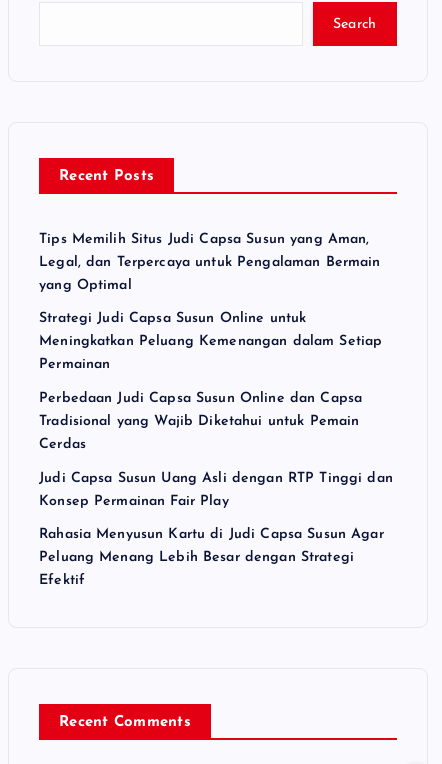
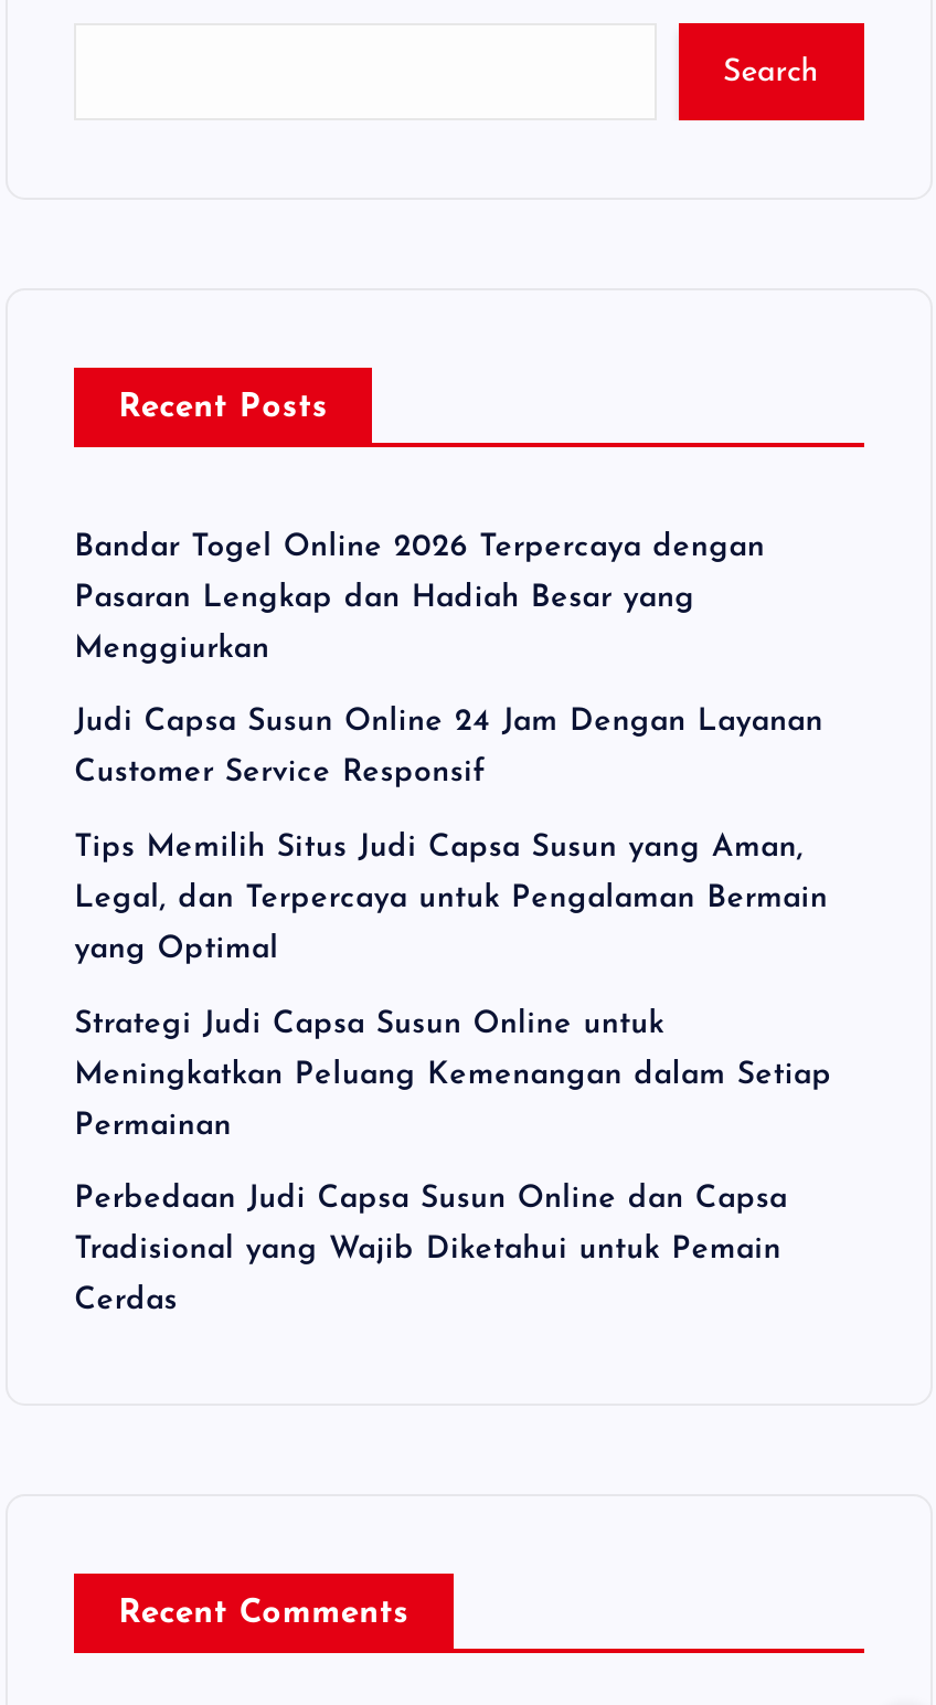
none -> [74,531,823,791] Bandar Togel Online 2026 Terpercaya dengan | Pasaran Lengkap dan Hadiah Besar yang | Menggiurkan | Judi Capsa Susun Online 24 Jam Dengan Layanan | Customer Service Responsif
moved [39,232,382,452] -> [74,832,832,1318]: Tips Memilih Situs Judi Capsa Susun yang Aman, | Legal, dan Terpercaya untuk Pengalaman Bermain | yang Optimal | ... | Tradisional yang Wajib Diketahui untuk Pemain | Cerdas
[39,471,393,588] Judi Capsa Susun Uang Asli dengan RTP Tinggi dan | Konsep Permainan Fair Play | Rahasia Menyusun Kartu di Judi Capsa Susun Agar | Peluang Menang Lebih Besar dengan Strategi | Efektif -> none

